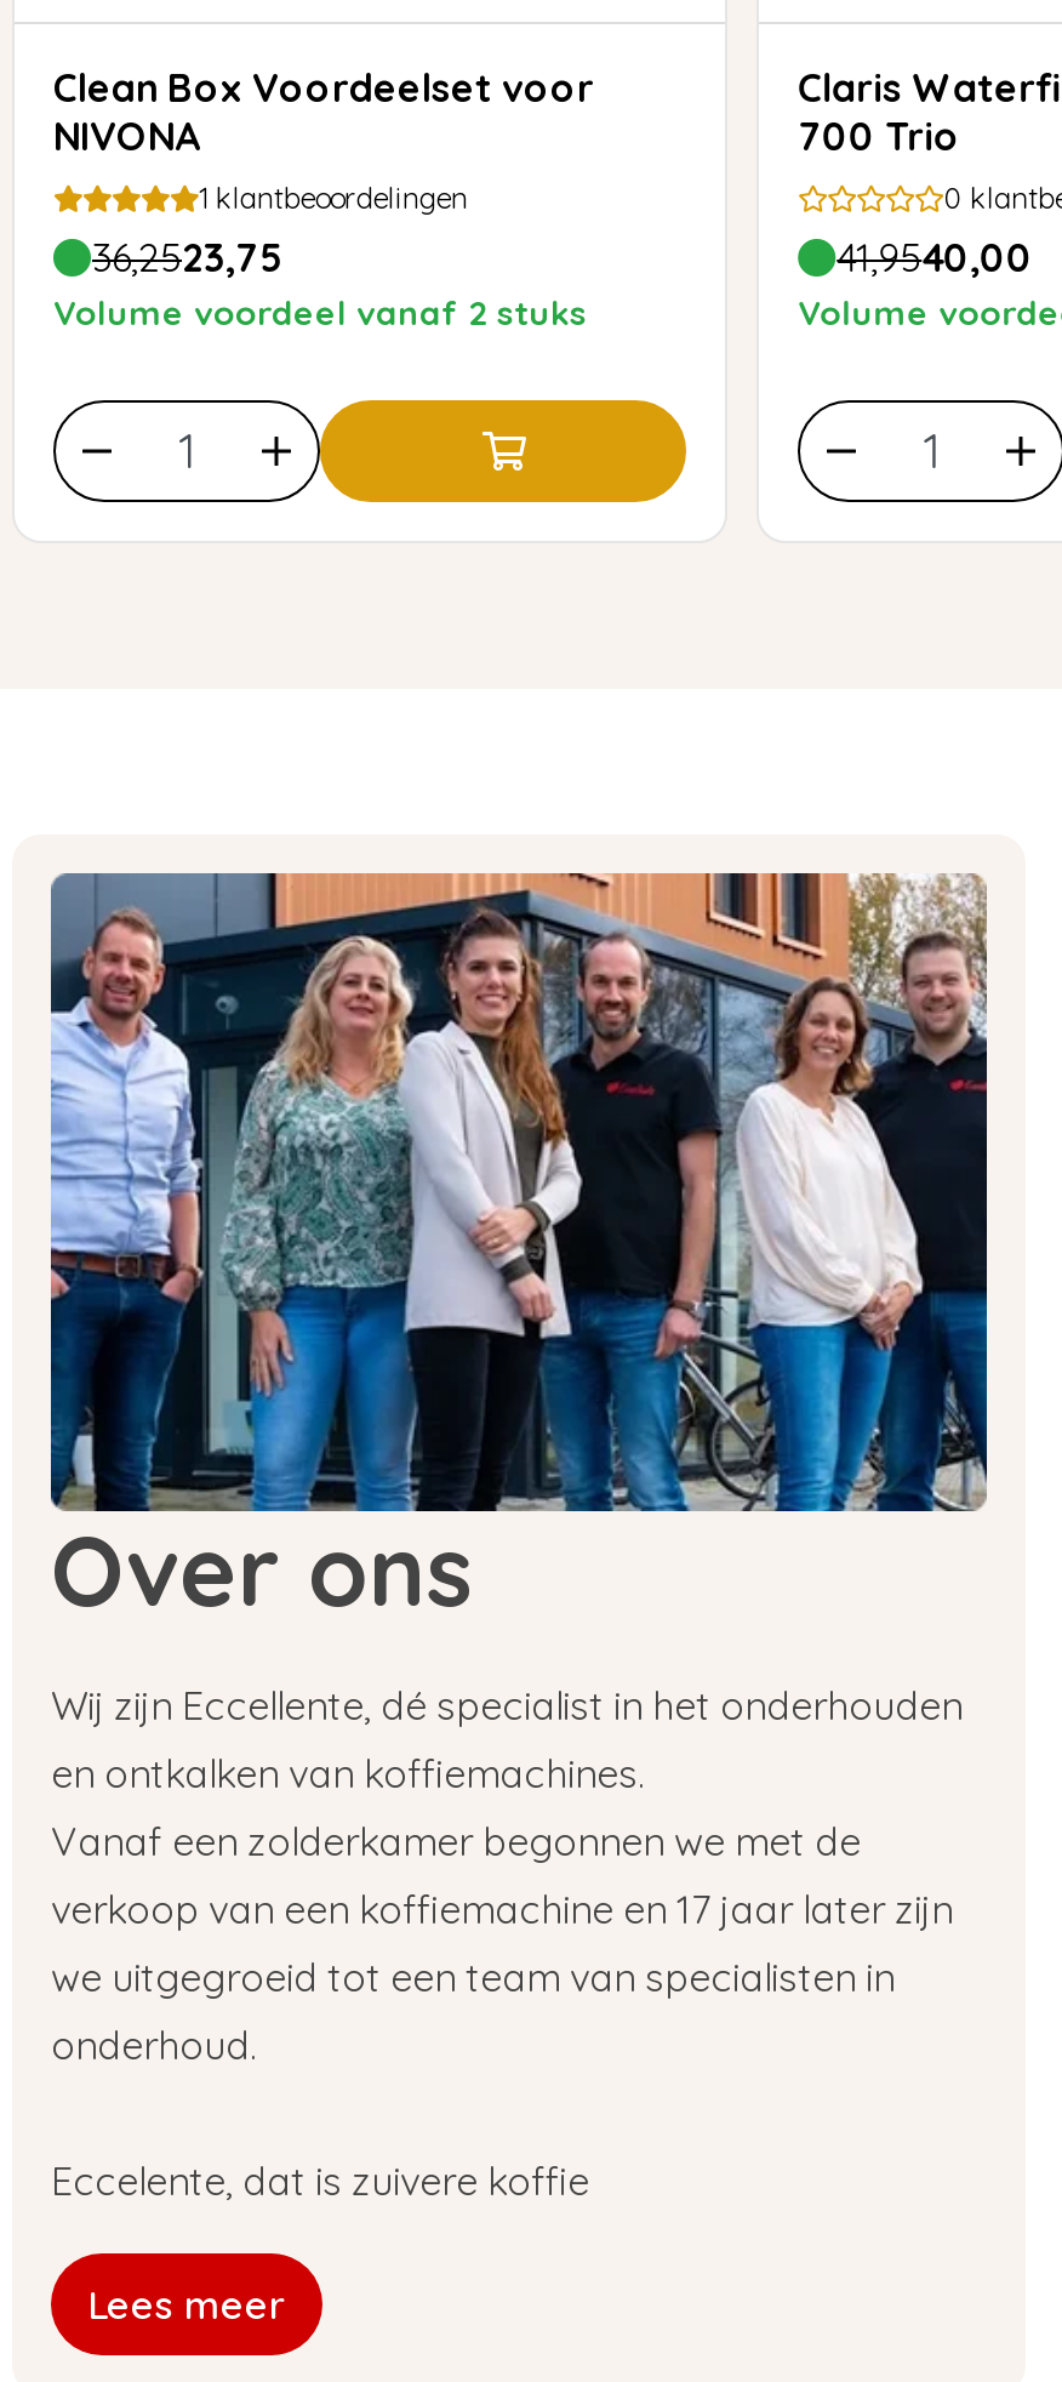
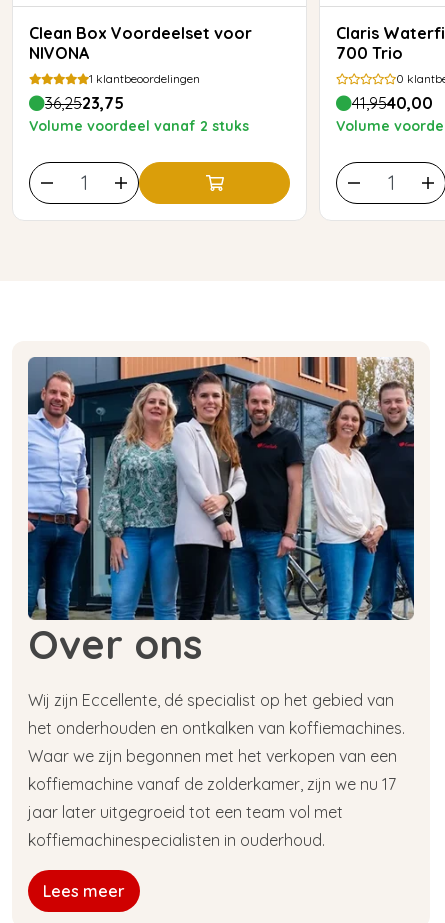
[51,1682,963,2206] Wij zijn Eccellente, dé specialist in het onderhouden | en ontkalken van koffiemachines. | Vanaf een zolderkamer begonnen we met de | verkoop van een koffiemachine en 17 jaar later zijn | we uitgegroeid tot een team van specialisten in | onderhoud. | Eccelente, dat is zuivere koffie -> [28,690,405,850] Wij zijn Eccellente, dé specialist op het gebied van | het onderhouden en ontkalken van koffiemachines. | Waar we zijn begonnen met het verkopen van een | koffiemachine vanaf de zolderkamer, zijn we nu 17 | jaar later uitgegroeid tot een team vol met | koffiemachinespecialisten in ouderhoud.

